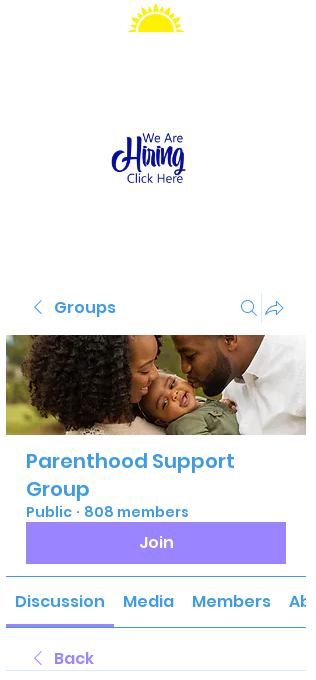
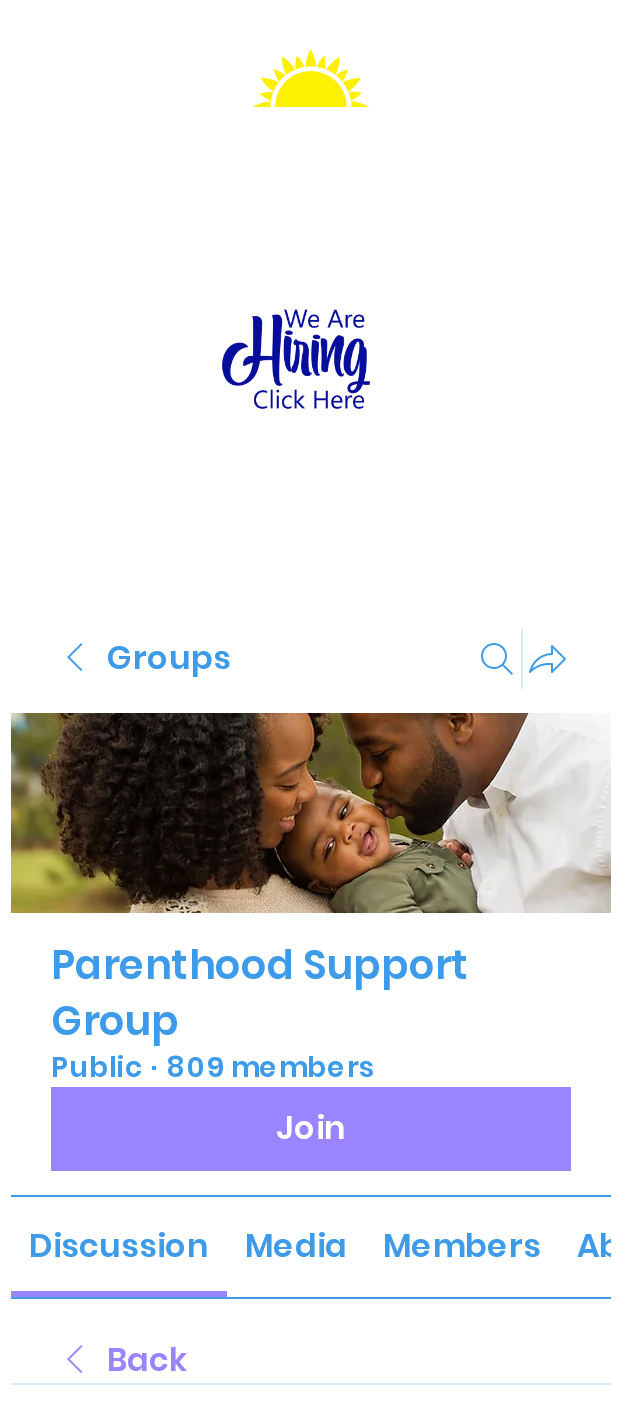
[26,502,189,522] Public · 808 members -> [51,1047,375,1087] Public · 809 members

